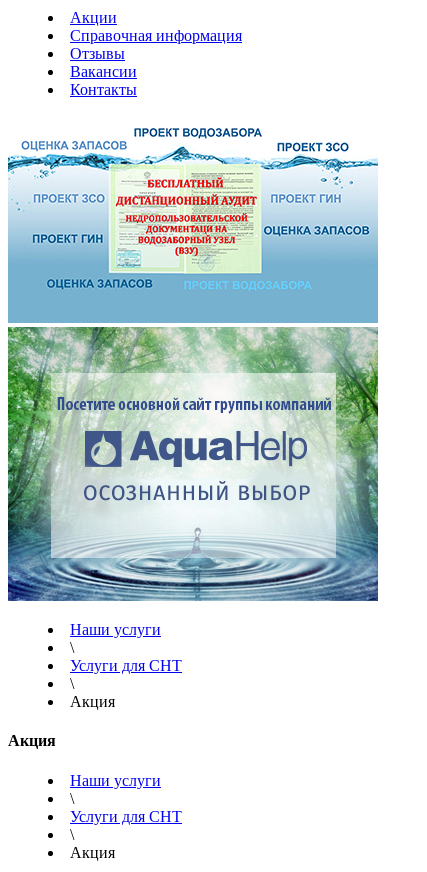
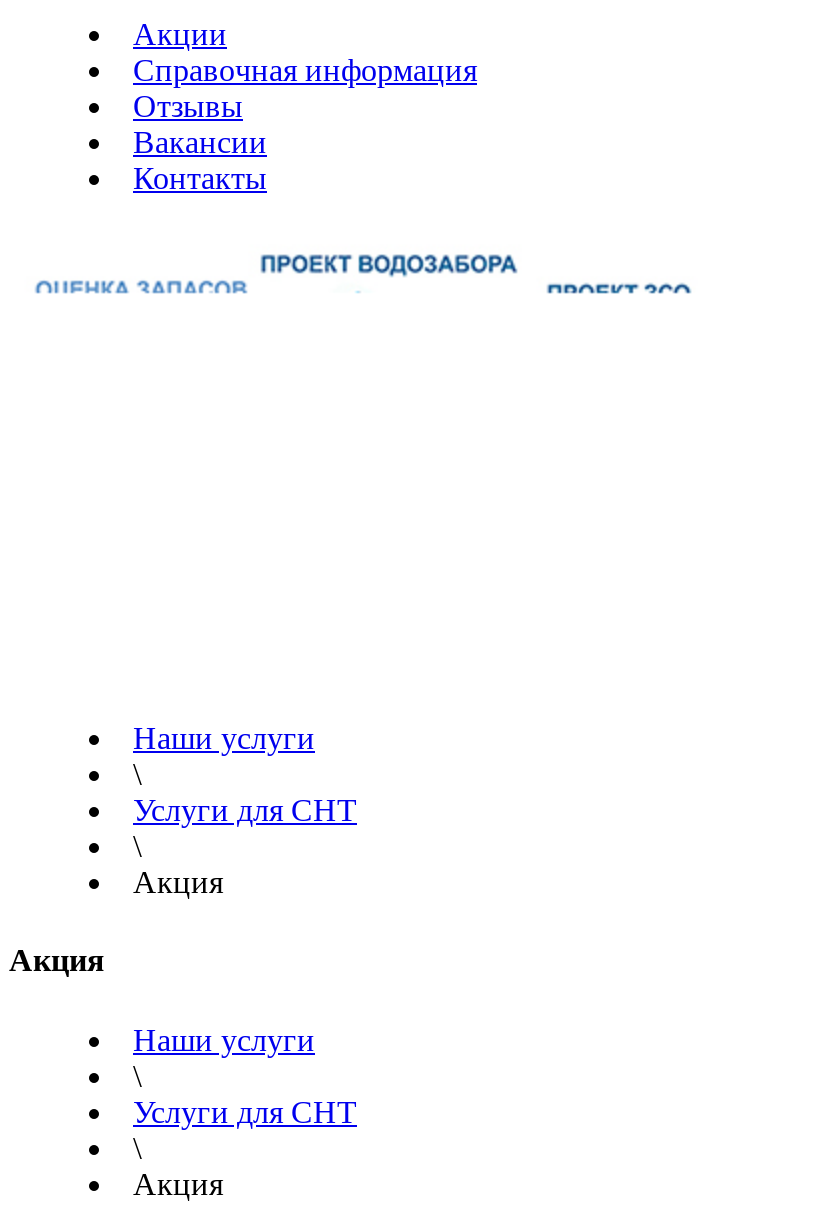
[7,146,379,602] [image] -> none

